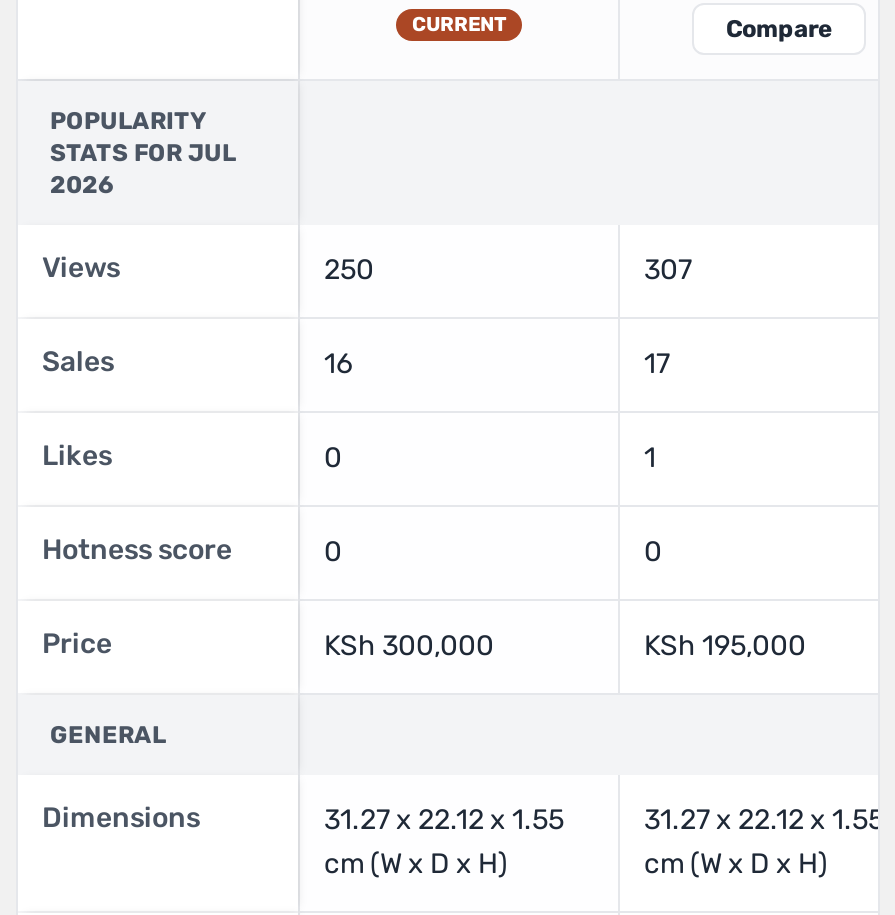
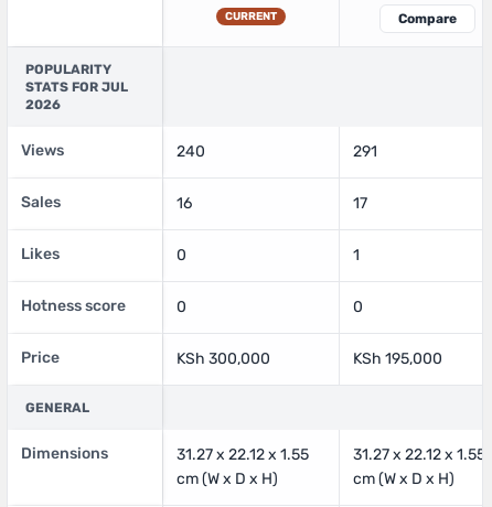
[324,253,374,287] 250 -> [177,142,205,161] 240
[644,253,692,287] 307 -> [353,142,377,161] 291

